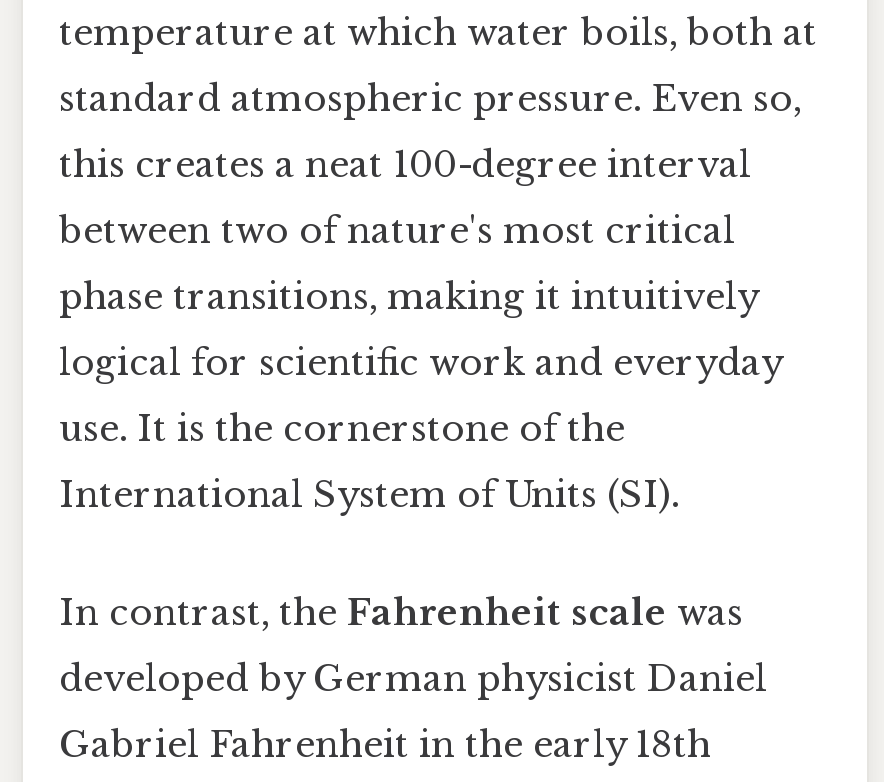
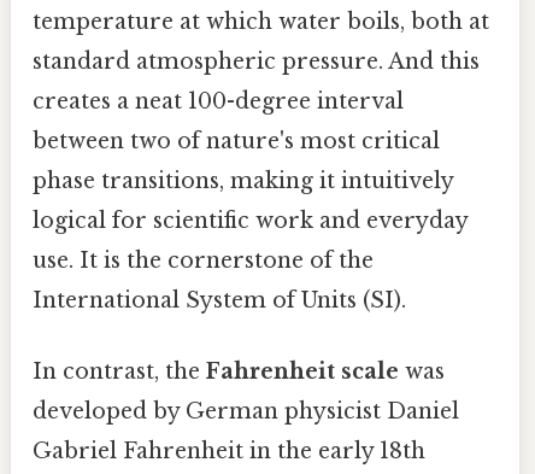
[59,77,801,121] standard atmospheric pressure. Even so, -> [33,48,480,75] standard atmospheric pressure. And this
[59,143,751,187] this creates a neat 100-degree interval -> [33,88,404,114] creates a neat 100-degree interval

